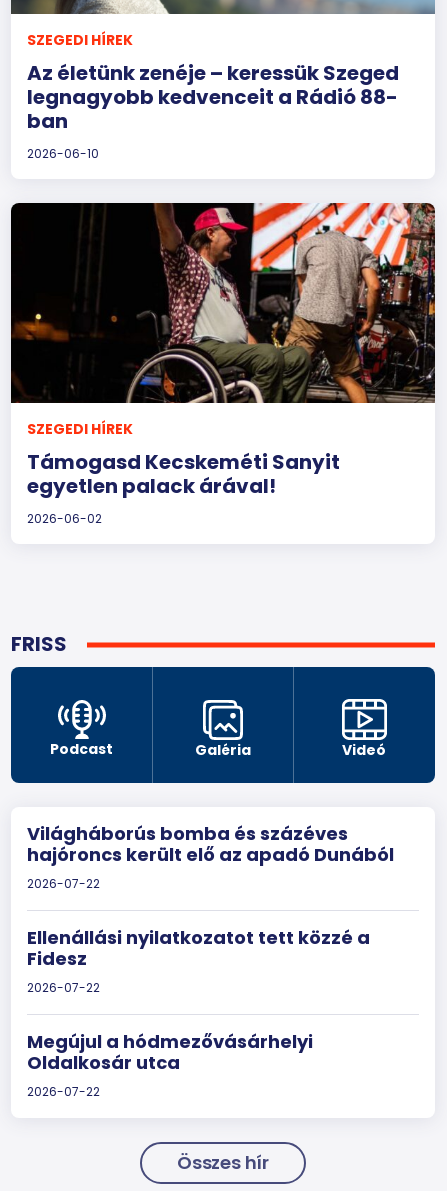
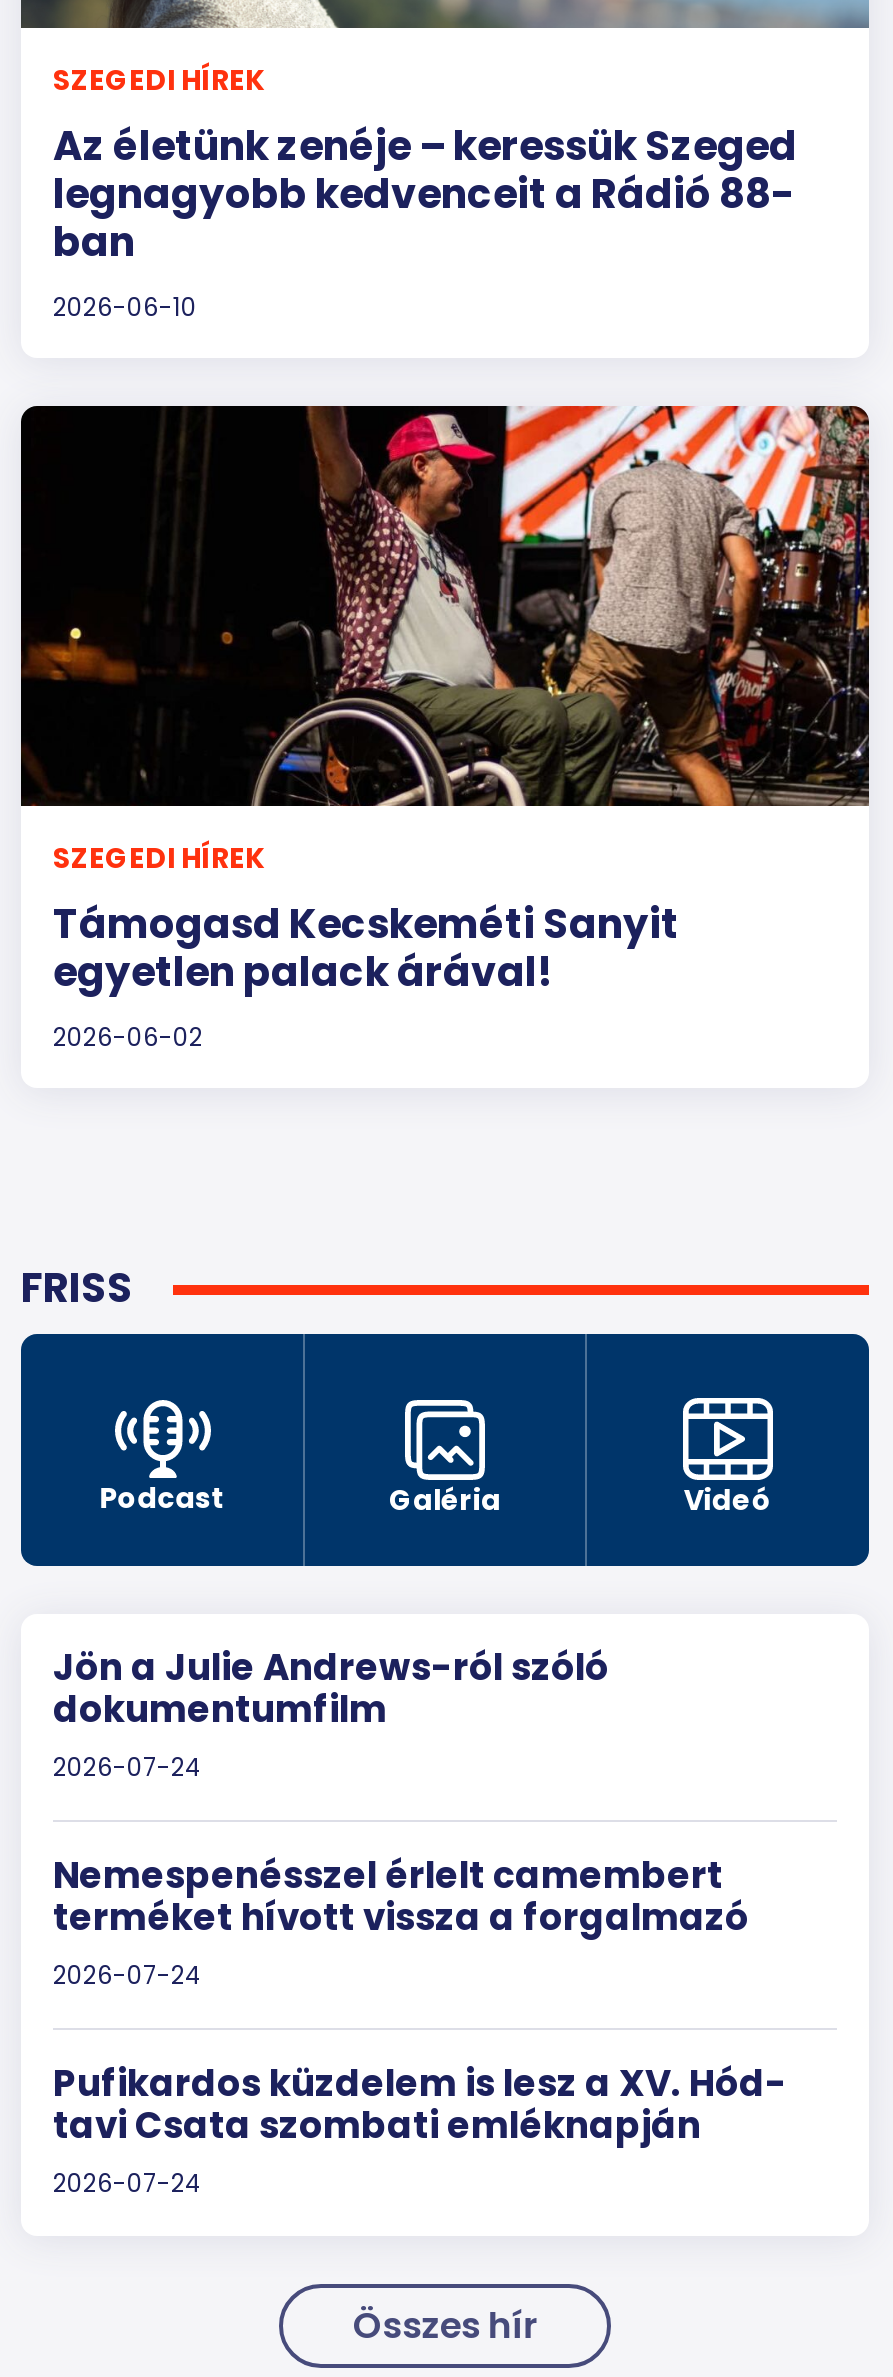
[27,821,394,892] Világháborús bomba és százéves | hajóroncs került elő az apadó Dunából | 2026-07-22 -> [53,1642,609,1784] Jön a Julie Andrews-ról szóló | dokumentumfilm | 2026-07-24
[27,925,370,996] Ellenállási nyilatkozatot tett közzé a | Fidesz | 2026-07-22 -> [53,1850,749,1992] Nemespenésszel érlelt camembert | terméket hívott vissza a forgalmazó | 2026-07-24
[27,1029,313,1100] Megújul a hódmezővásárhelyi | Oldalkosár utca | 2026-07-22 -> [53,2058,787,2200] Pufikardos küzdelem is lesz a XV. Hód- | tavi Csata szombati emléknapján | 2026-07-24

